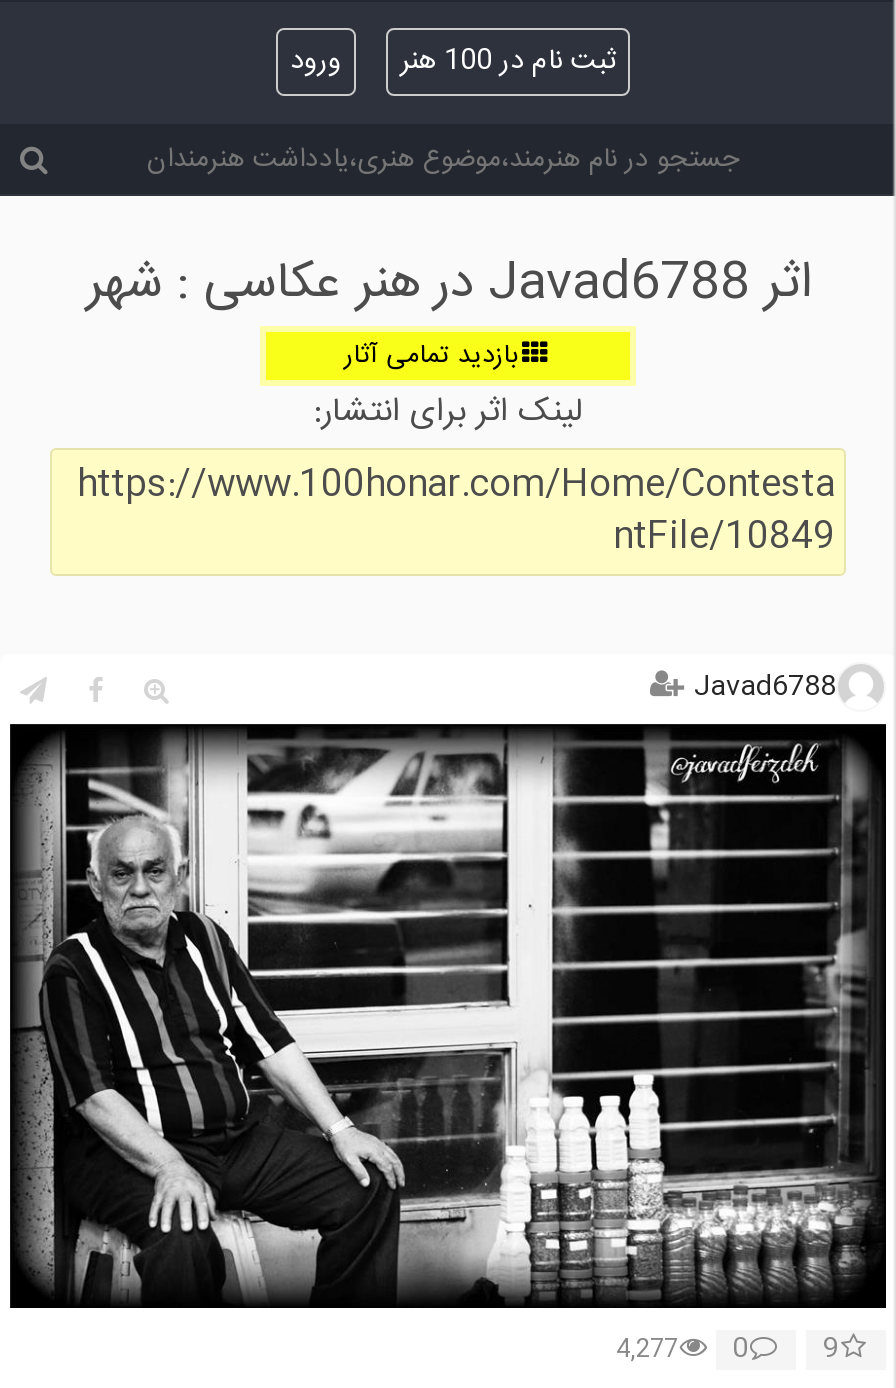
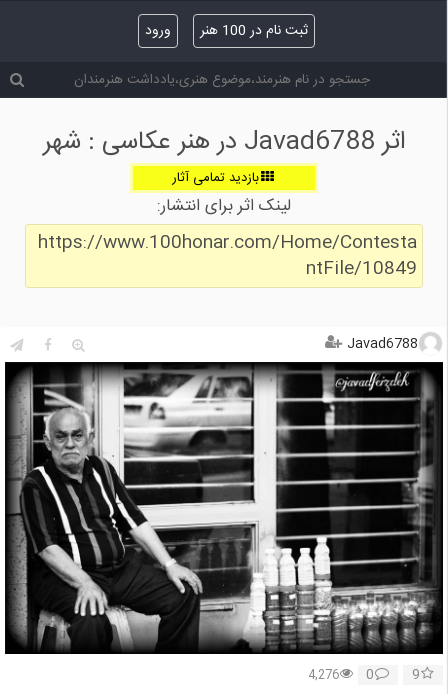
[616,1329,839,1373] 4,277 0 9 -> [308,664,419,686] 4,276 0 9

